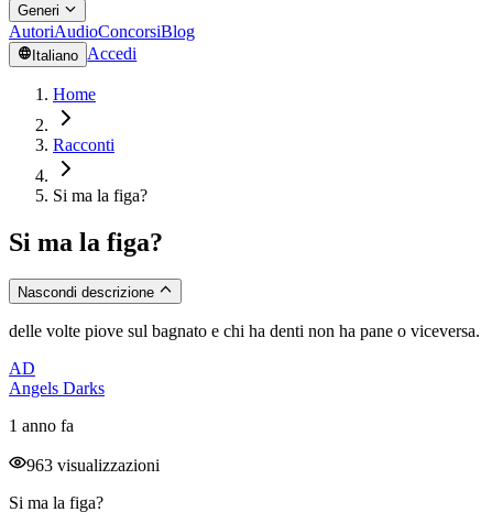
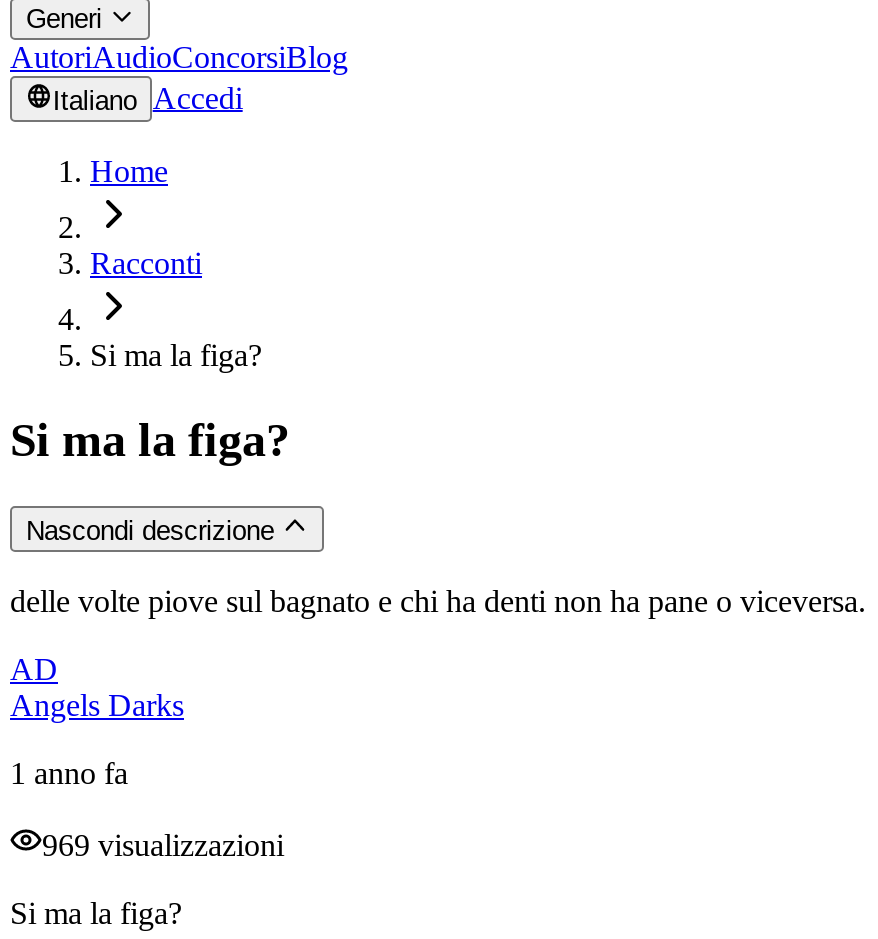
[26,456,160,474] 963 visualizzazioni -> [42,828,284,862] 969 visualizzazioni

